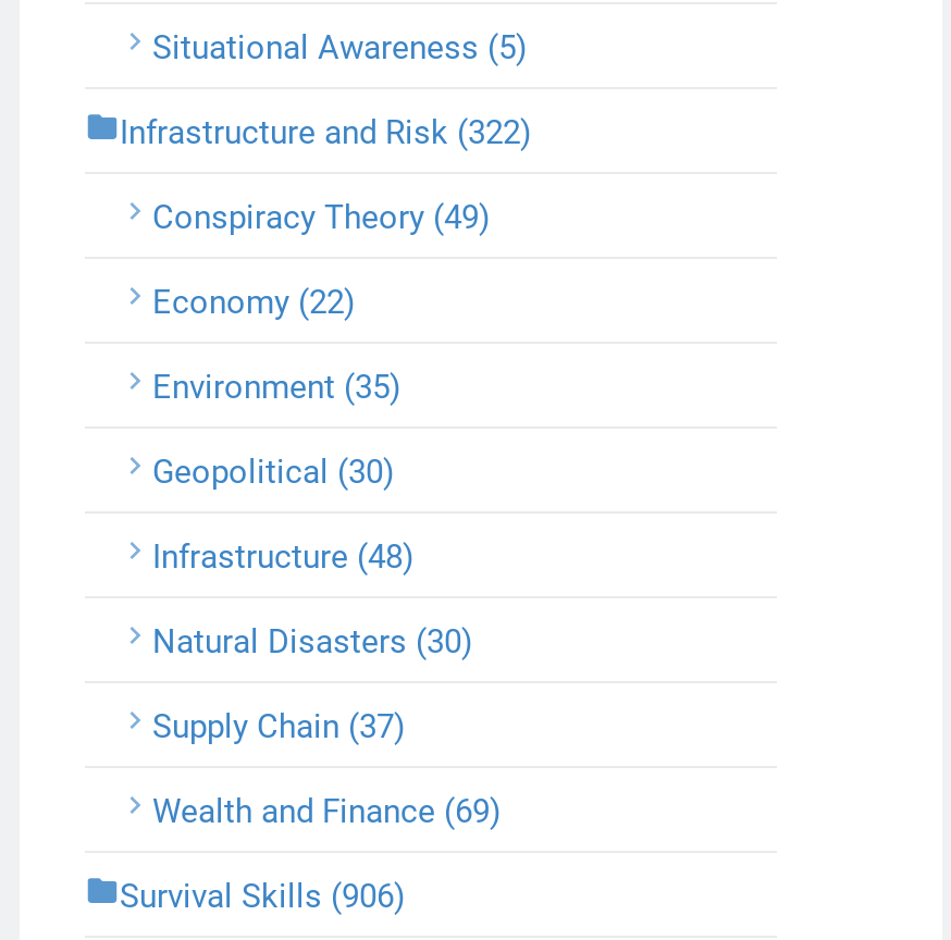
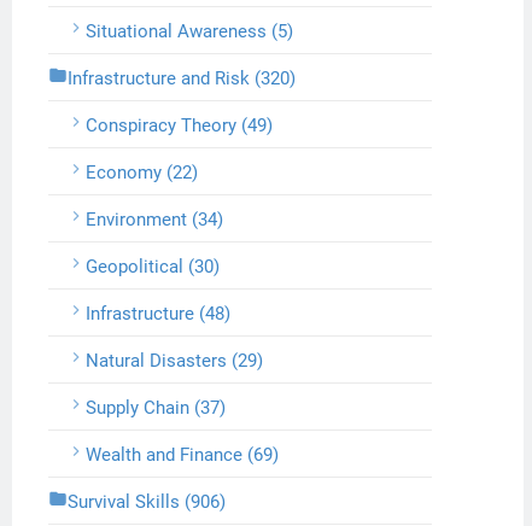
[120,113,531,152] Infrastructure and Risk (322) -> [68,67,296,89] Infrastructure and Risk (320)
[152,368,400,407] Environment (35) -> [86,209,223,230] Environment (34)
[152,622,472,661] Natural Disasters (30) -> [86,350,263,371] Natural Disasters (29)

